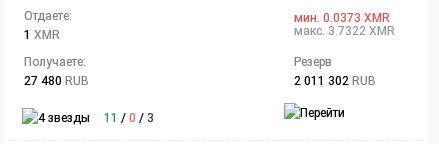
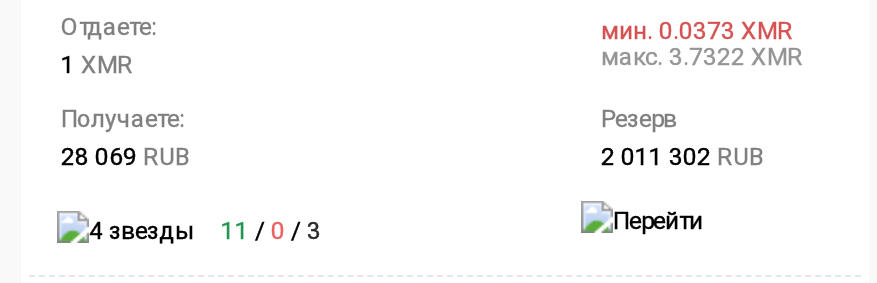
[24,74,89,88] 27 480 RUB -> [61,143,191,171] 28 069 RUB

